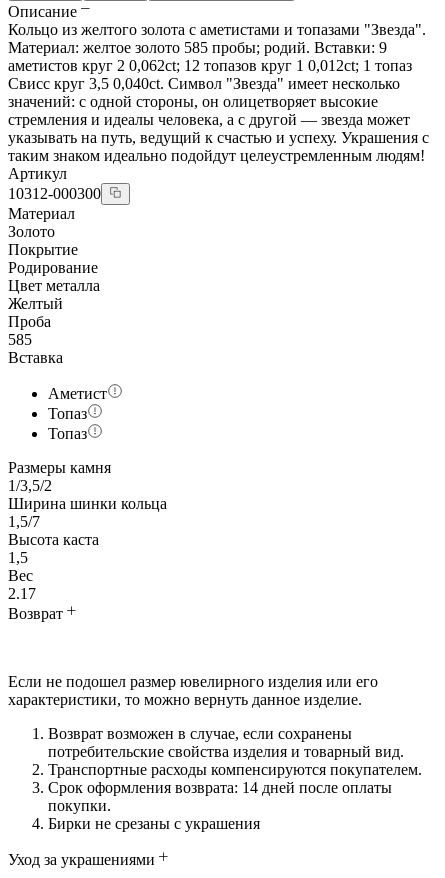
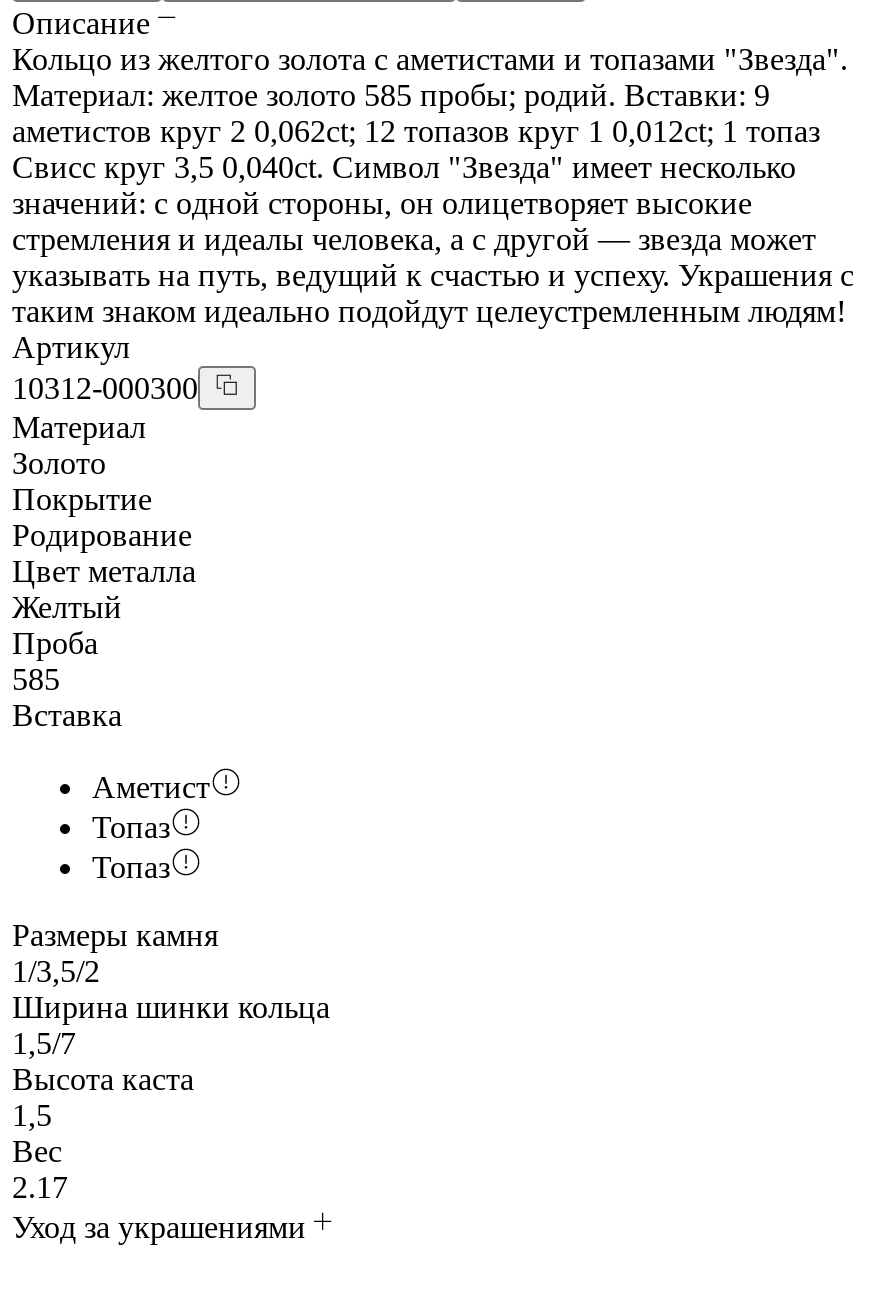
[8,605,63,622] Возврат -> none
[8,673,422,832] Если не подошел размер ювелирного изделия или его | характеристики, то можно вернуть данное изделие. | Возврат возможен в случае, если сохранены | потребительские свойства изделия и товарный вид. | Транспортные расходы компенсируются покупателем. | Срок оформления возврата: 14 дней после оплаты | покупки. | Бирки не срезаны с украшения -> none

